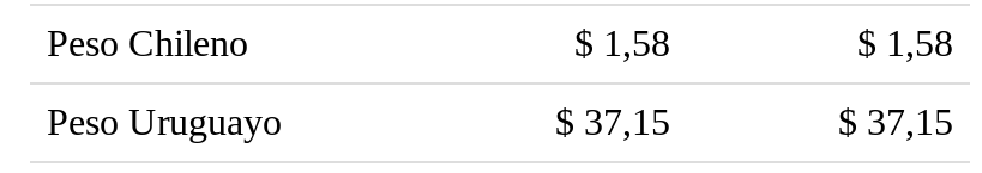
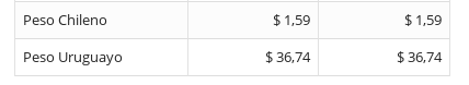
[574,21,670,62] $ 1,58 -> [273,10,310,29] $ 1,59
[857,21,953,62] $ 1,58 -> [404,10,442,29] $ 1,59
[555,100,670,141] $ 37,15 -> [265,47,310,66] $ 36,74
[838,100,953,141] $ 37,15 -> [397,47,442,66] $ 36,74

